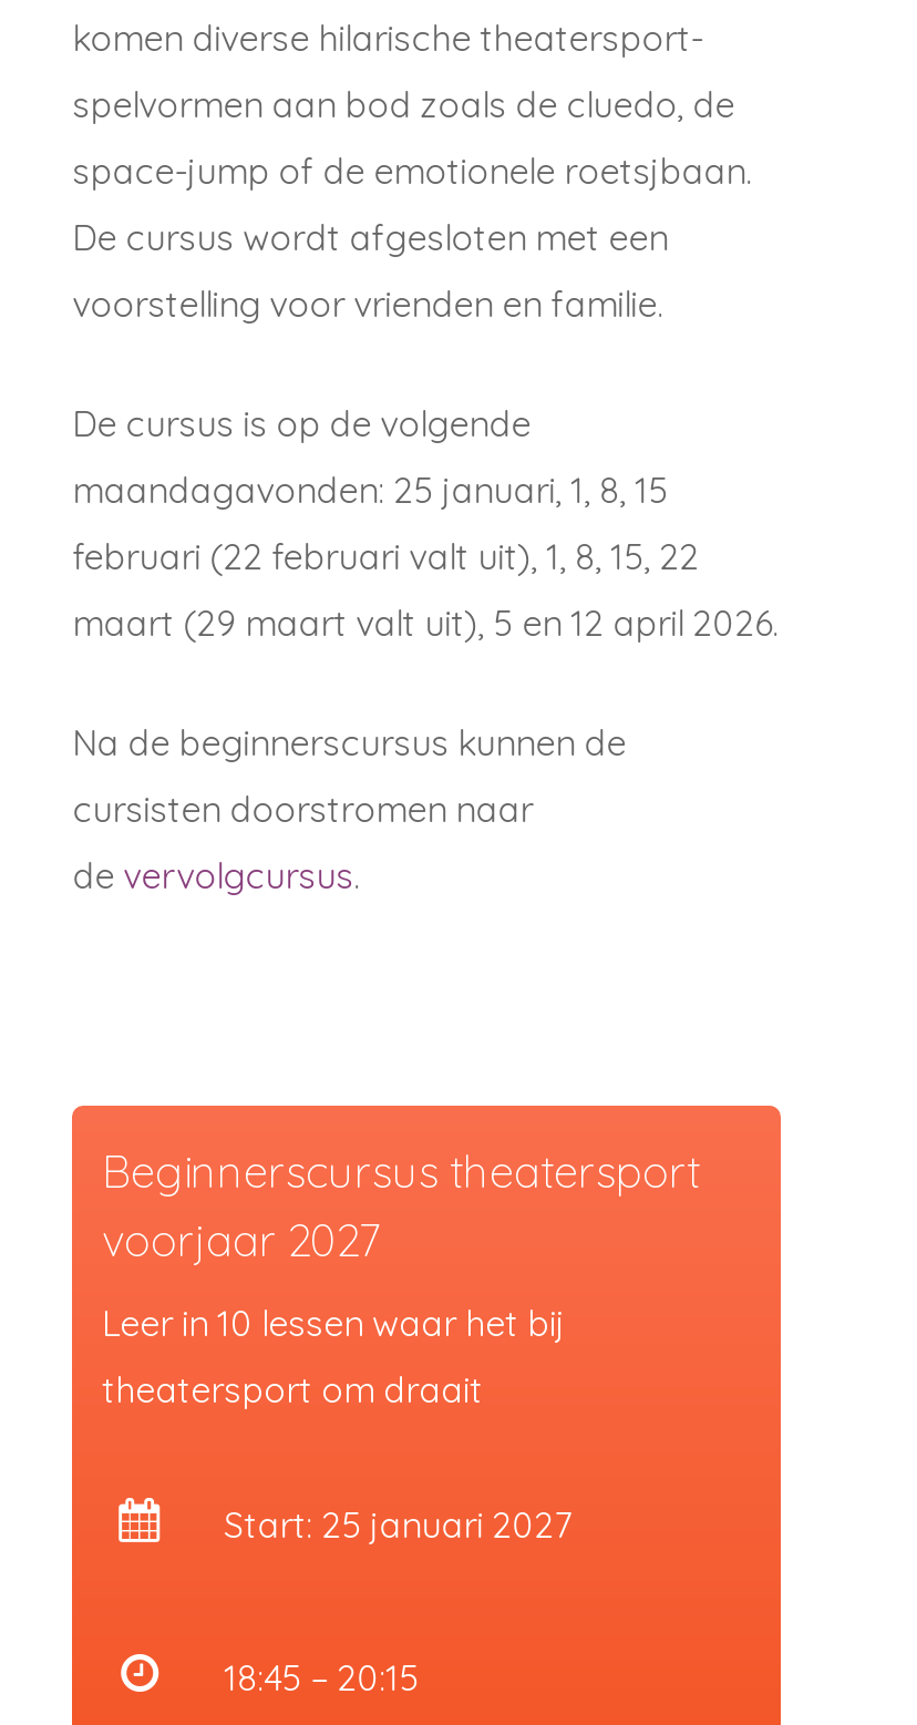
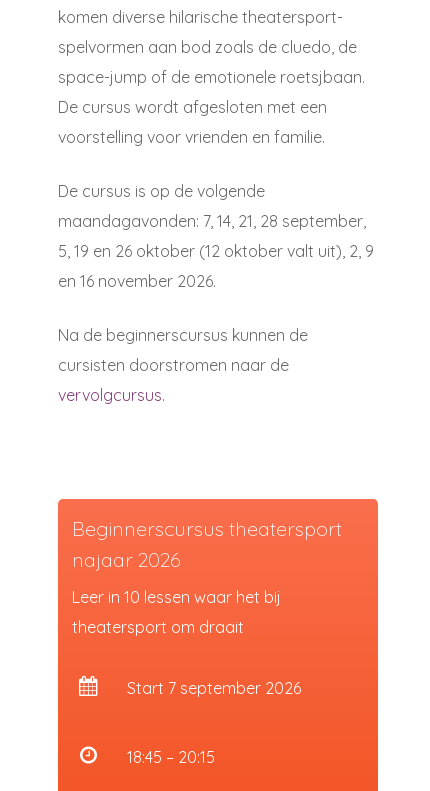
[72,468,668,512] maandagavonden: 25 januari, 1, 8, 15 -> [58,211,366,231] maandagavonden: 7, 14, 21, 28 september,
[72,534,699,579] februari (22 februari valt uit), 1, 8, 15, 22 -> [58,241,374,261] 5, 19 en 26 oktober (12 oktober valt uit), 2, 9
[72,601,779,645] maart (29 maart valt uit), 5 en 12 april 2026. -> [58,271,216,291] en 16 november 2026.
[102,1211,381,1266] voorjaar 2027 -> [71,546,179,571] najaar 2026
[224,1501,572,1546] Start: 25 januari 2027 -> [127,677,301,697] Start 7 september 2026

